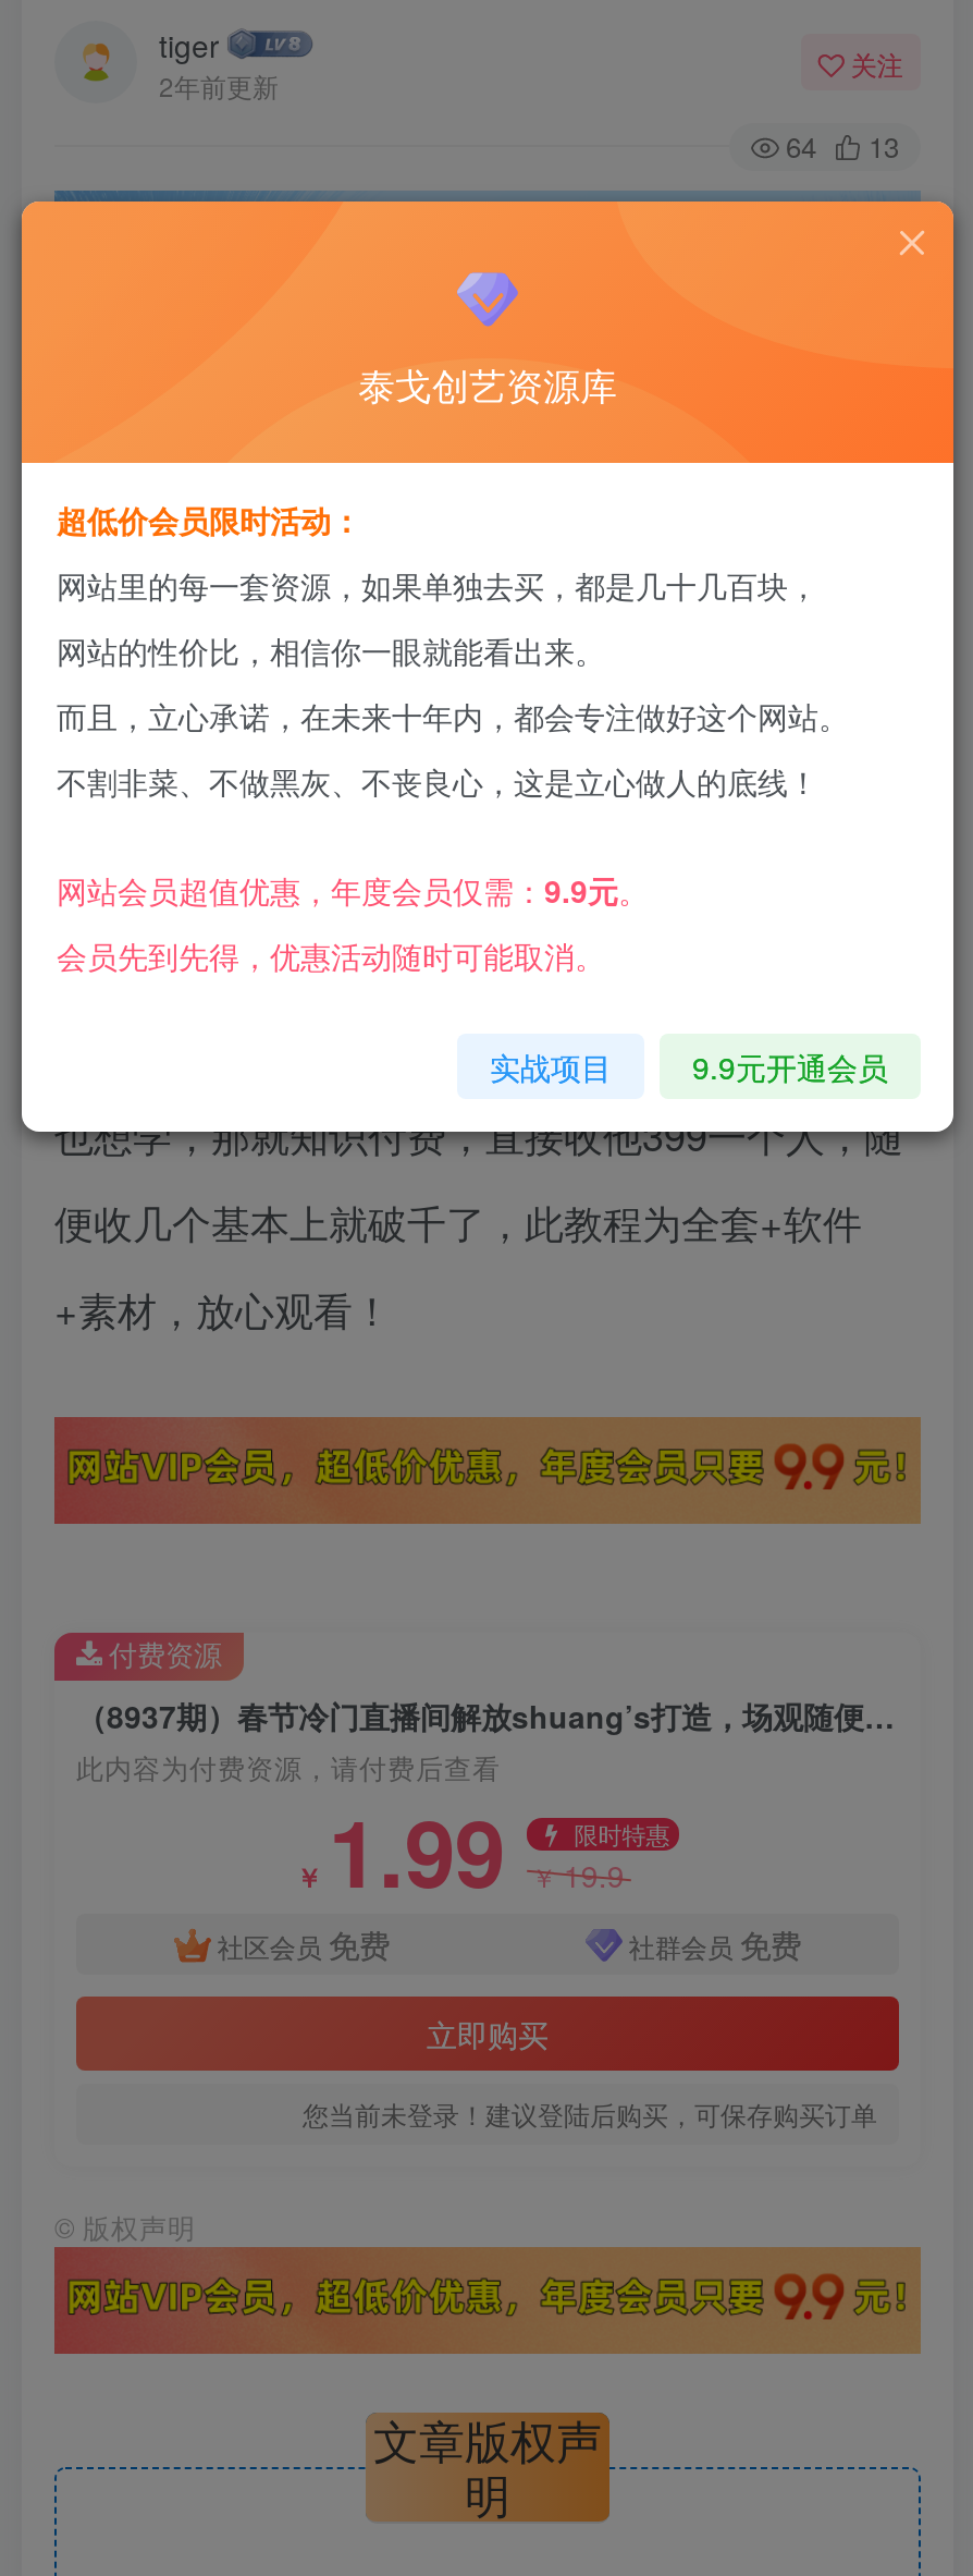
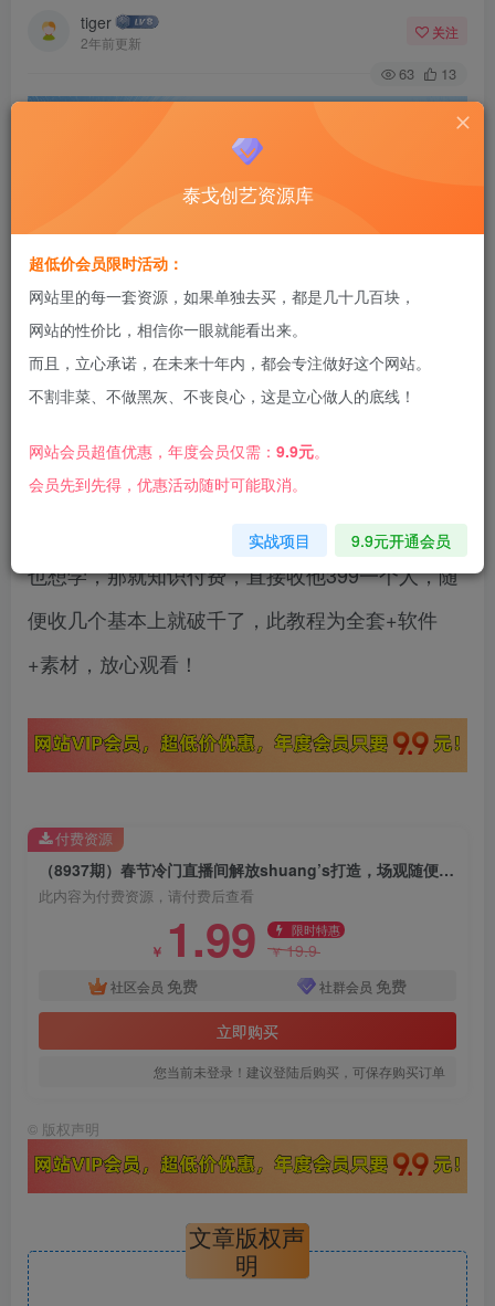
[786,125,899,167] 64 13 -> [399,63,456,84] 63 13

